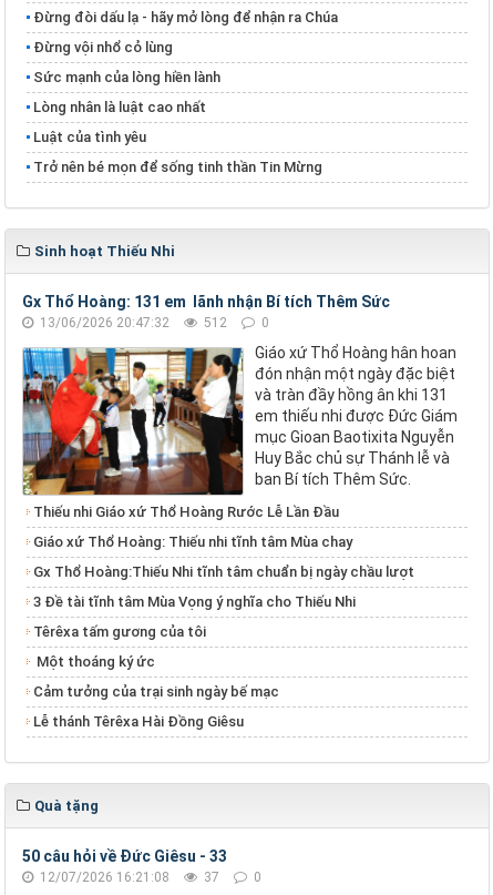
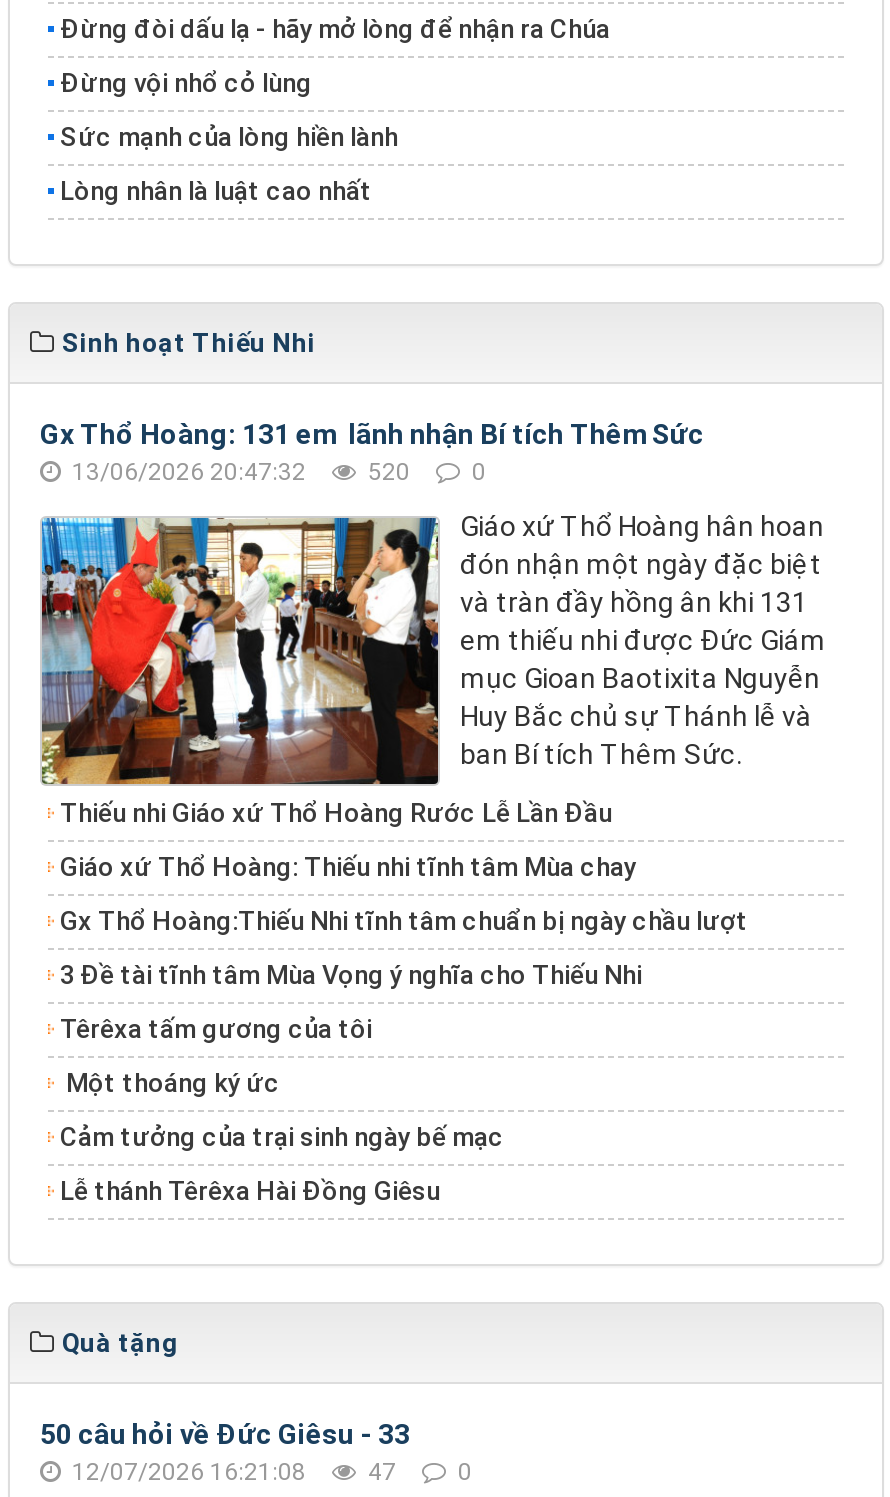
[33,129,322,175] Luật của tình yêu | Trở nên bé mọn để sống tinh thần Tin Mừng -> none
[37,315,269,331] 13/06/2026 20:47:32 512 0 -> [66,458,486,486] 13/06/2026 20:47:32 520 0
[37,870,261,885] 12/07/2026 16:21:08 37 0 -> [66,1458,472,1486] 12/07/2026 16:21:08 47 0

